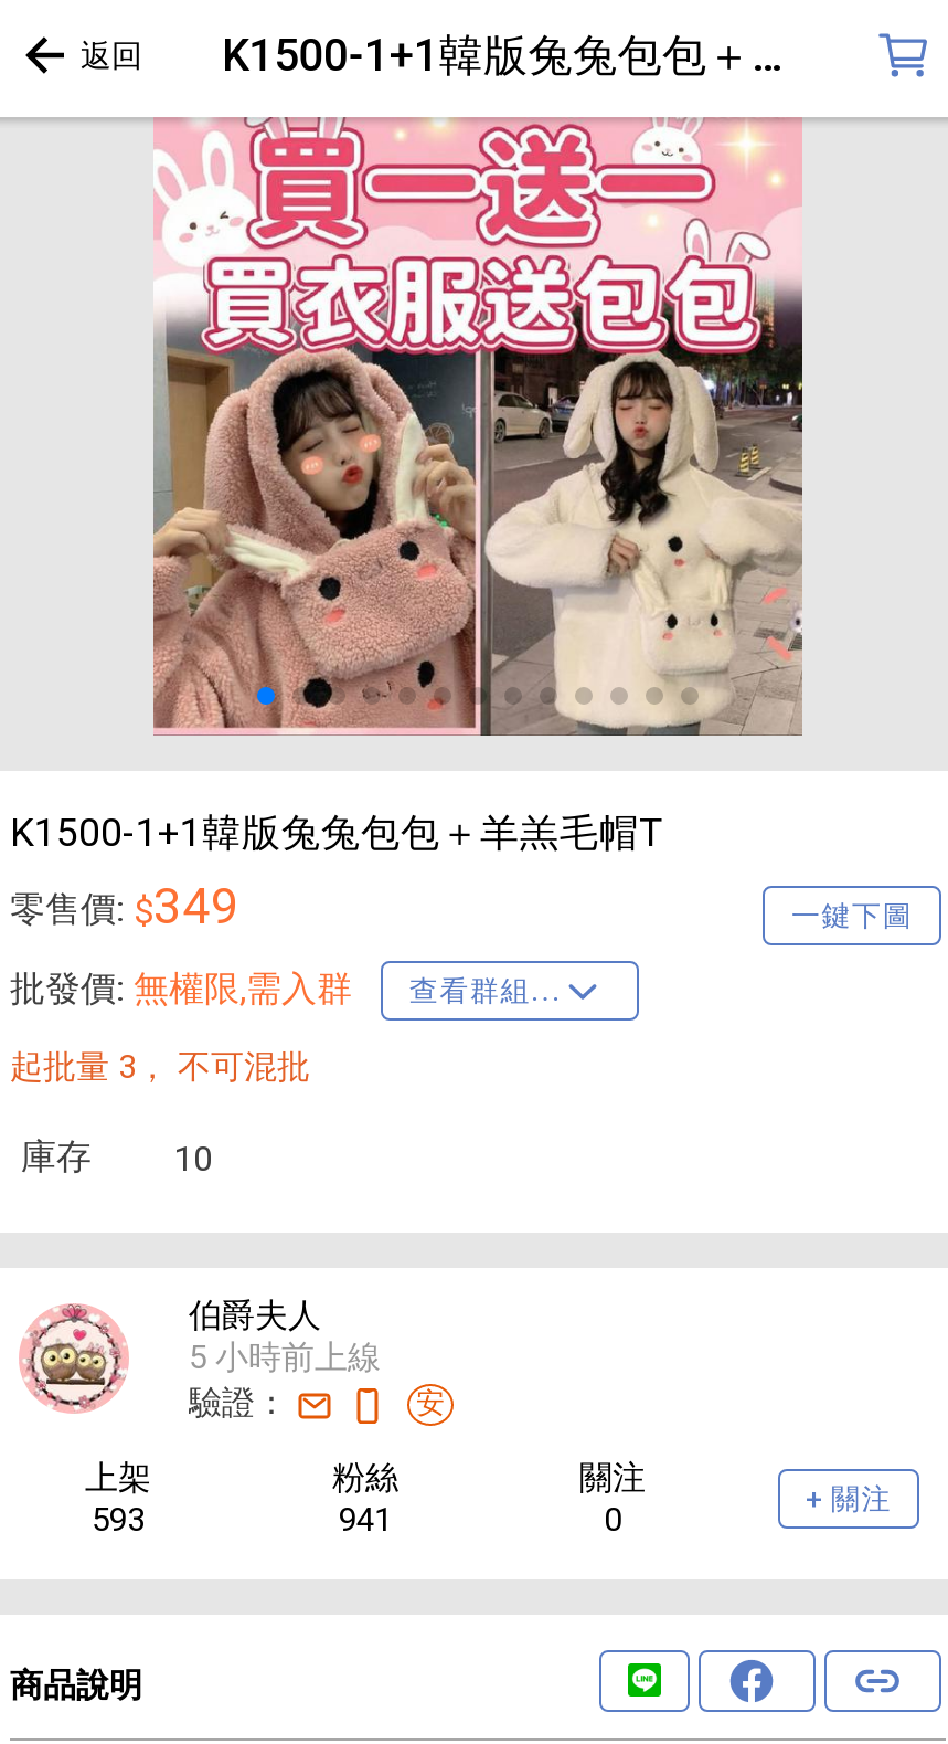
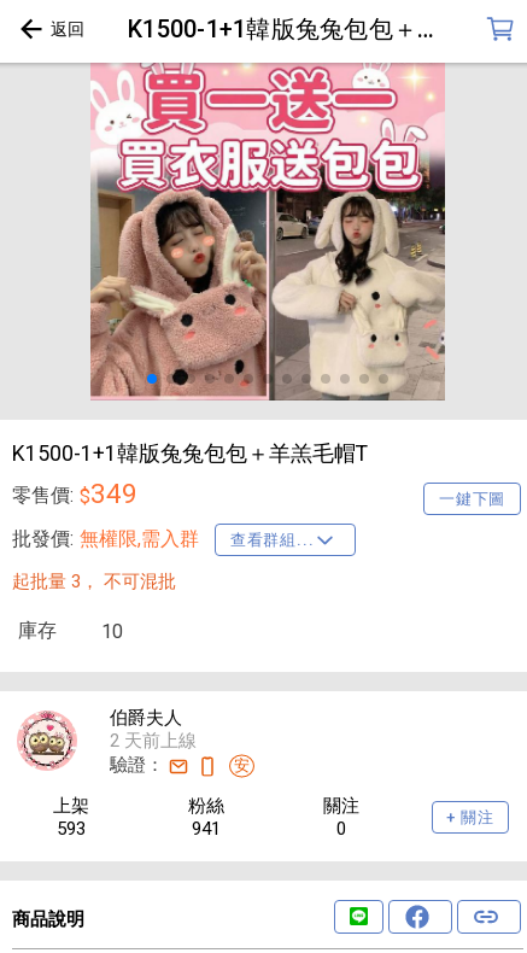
[189,1338,381,1378] 5 小時前上線 -> [110,730,197,751] 2 天前上線

